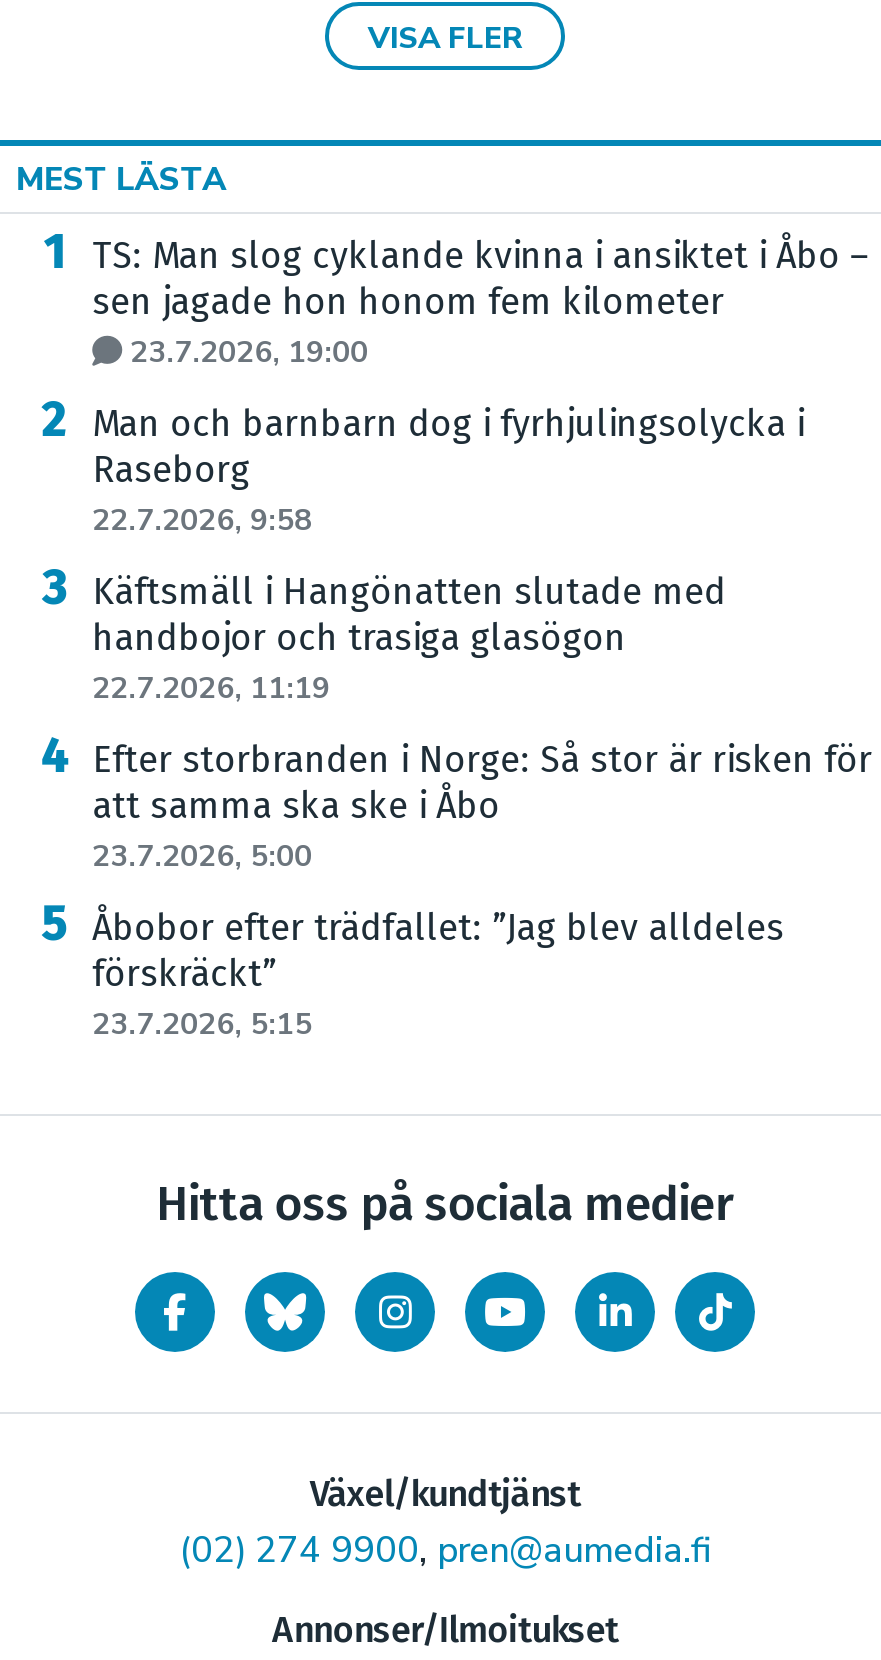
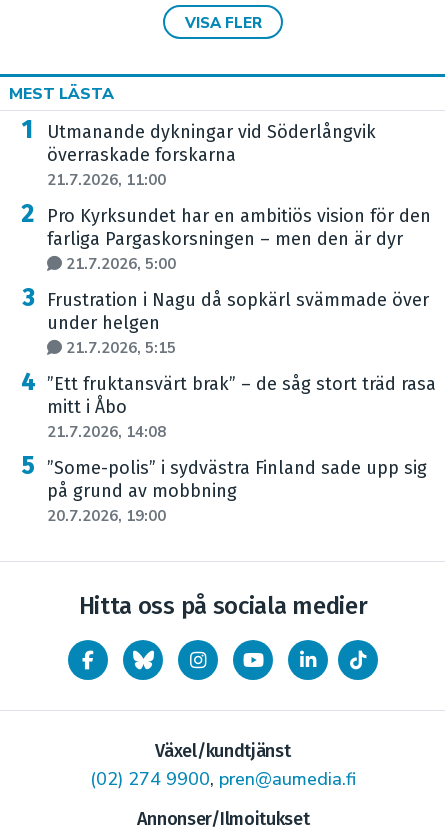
[92,234,870,372] TS: Man slog cyklande kvinna i ansiktet i Åbo – | sen jagade hon honom fem kilometer | 23.7.2026, 19:00 -> [47,121,376,190] Utmanande dykningar vid Söderlångvik | överraskade forskarna | 21.7.2026, 11:00
[92,402,804,540] Man och barnbarn dog i fyrhjulingsolycka i | Raseborg | 22.7.2026, 9:58 -> [47,205,431,274] Pro Kyrksundet har en ambitiös vision för den | farliga Pargaskorsningen – men den är dyr | 21.7.2026, 5:00
[92,570,726,708] Käftsmäll i Hangönatten slutade med | handbojor och trasiga glasögon | 22.7.2026, 11:19 -> [47,289,429,358] Frustration i Nagu då sopkärl svämmade över | under helgen | 21.7.2026, 5:15
[92,738,872,876] Efter storbranden i Norge: Så stor är risken för | att samma ska ske i Åbo | 23.7.2026, 5:00 -> [47,373,436,442] ”Ett fruktansvärt brak” – de såg stort träd rasa | mitt i Åbo | 21.7.2026, 14:08
[92,906,784,1044] Åbobor efter trädfallet: ”Jag blev alldeles | förskräckt” | 23.7.2026, 5:15 -> [47,457,427,526] ”Some-polis” i sydvästra Finland sade upp sig | på grund av mobbning | 20.7.2026, 19:00

